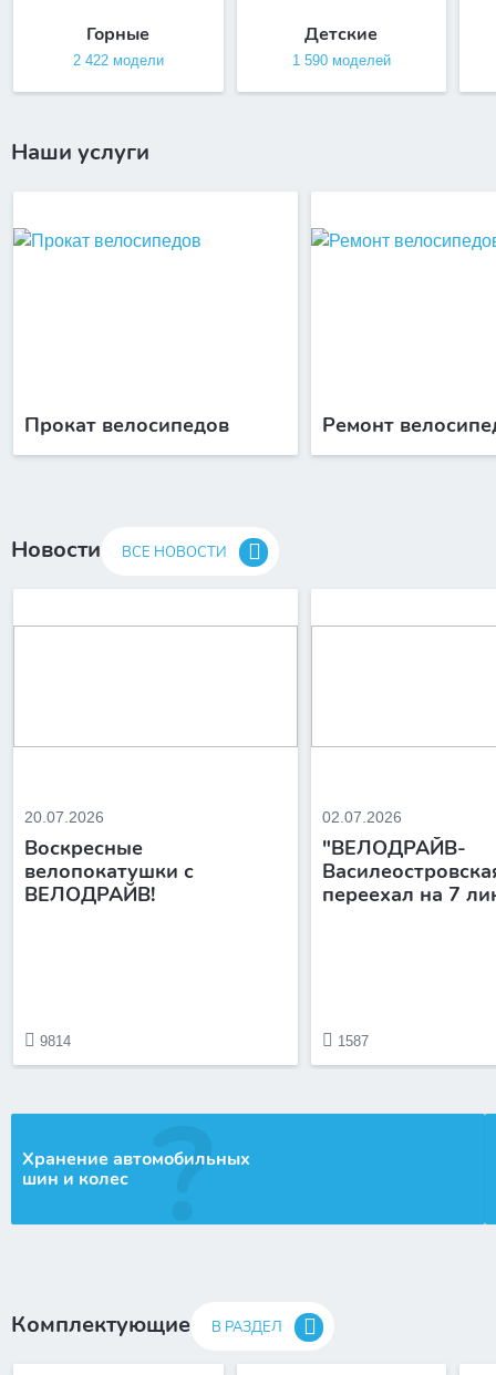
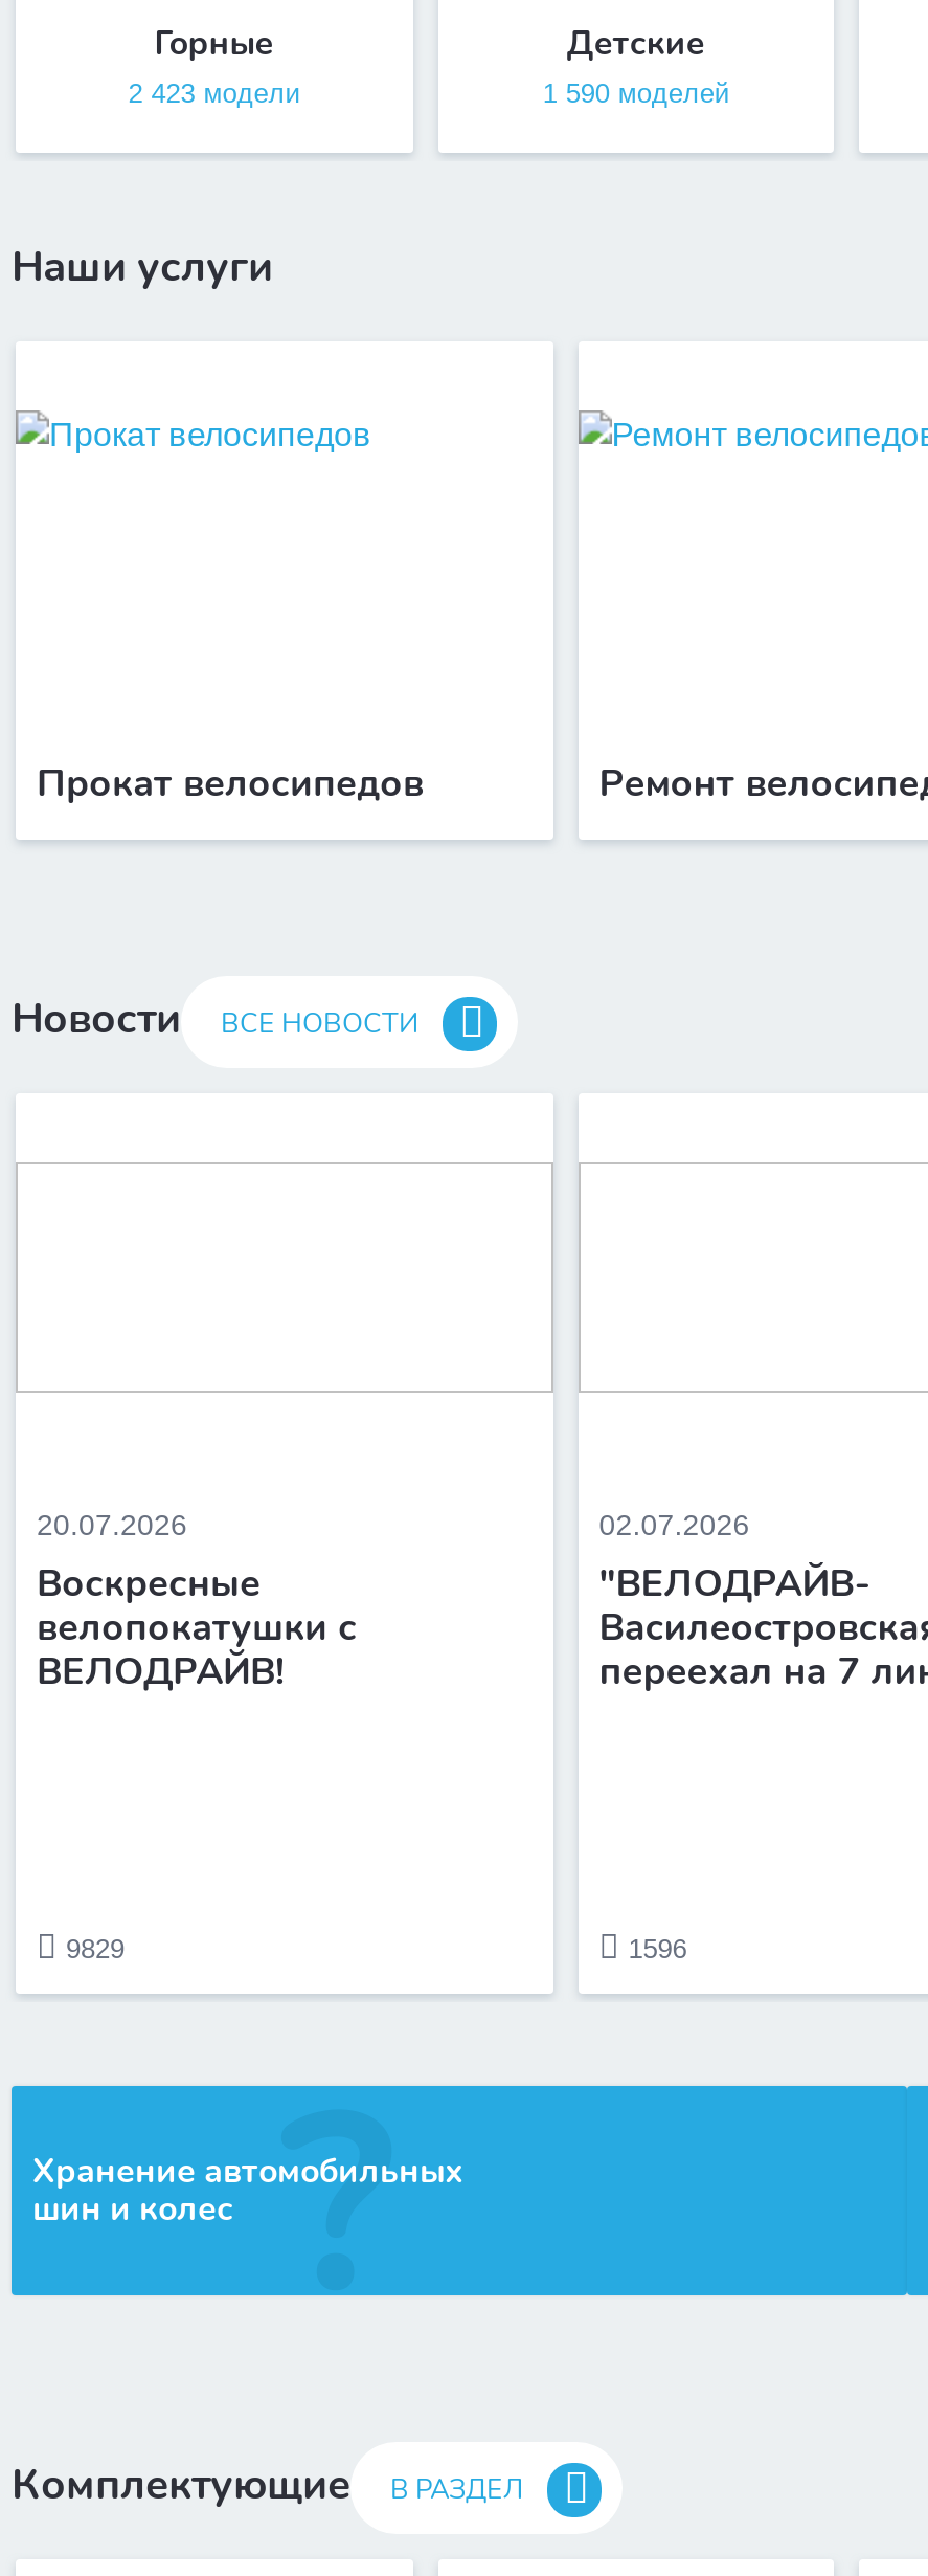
[73,52,164,69] 2 422 модели -> [128,77,300,109] 2 423 модели
[40,1033,71,1050] 9814 -> [66,1933,125,1964] 9829
[337,1033,368,1050] 1587 -> [628,1933,687,1964] 1596

